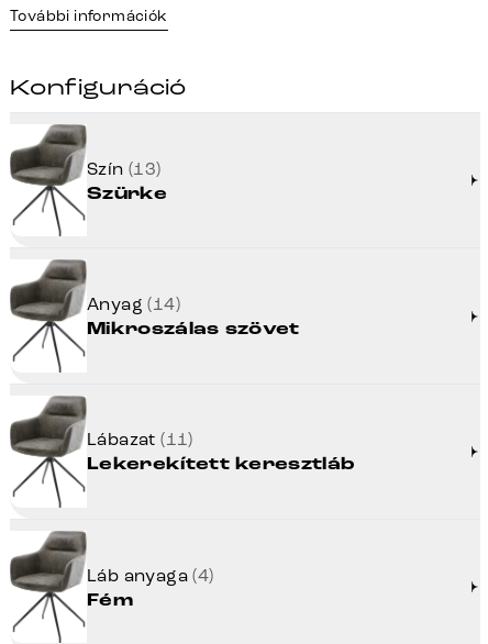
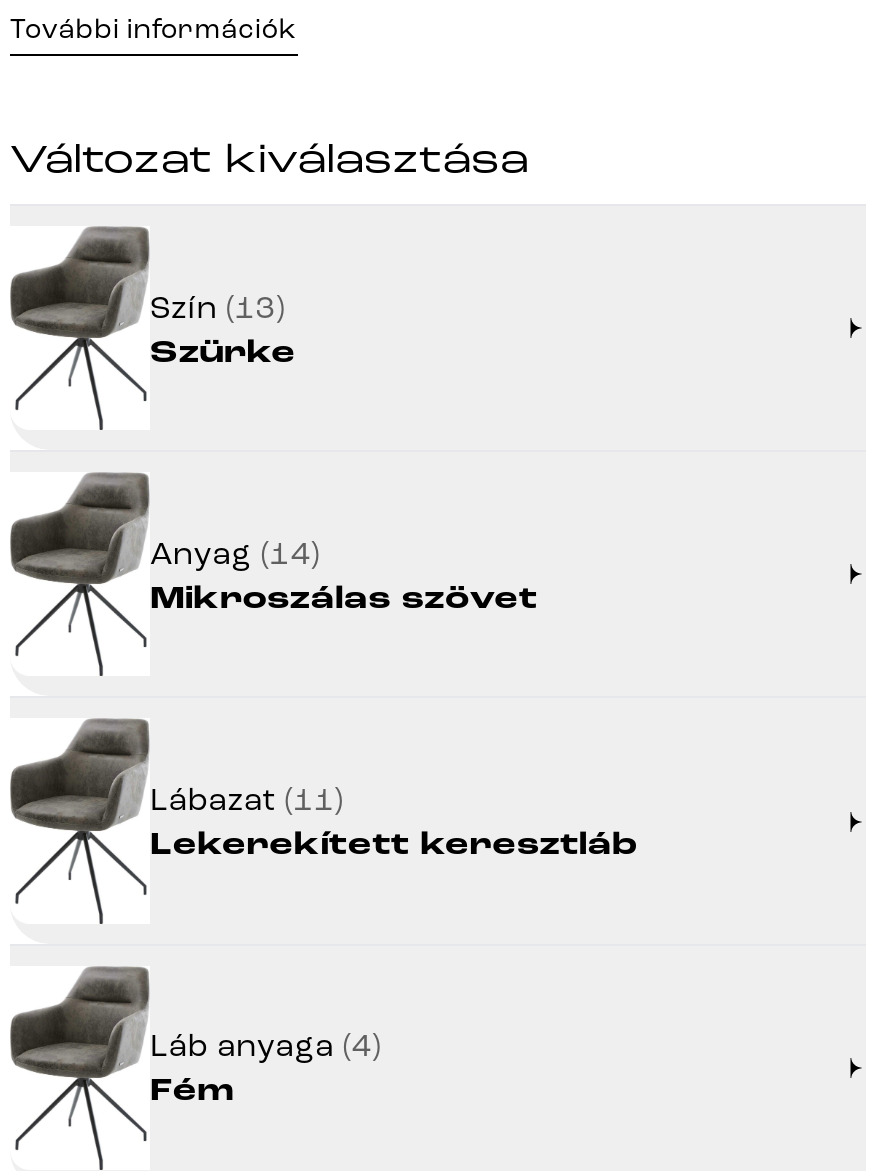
[10,74,187,101] Konfiguráció -> [10,134,529,184] Változat kiválasztása

